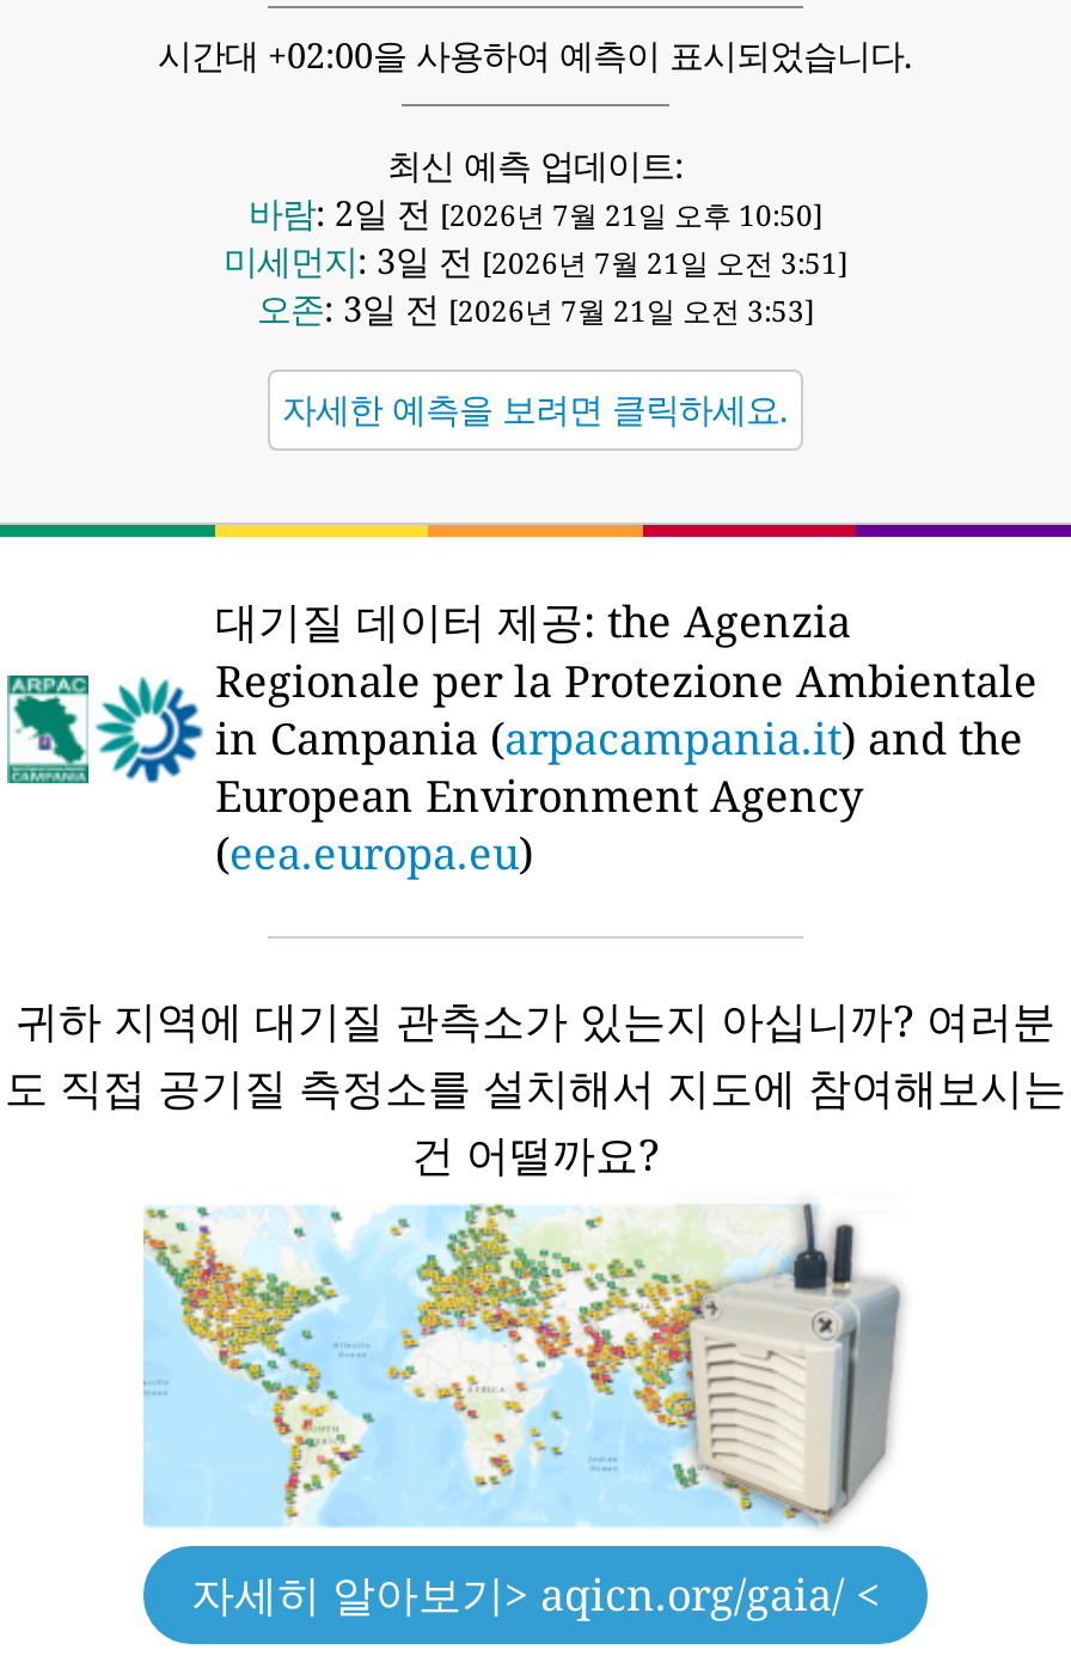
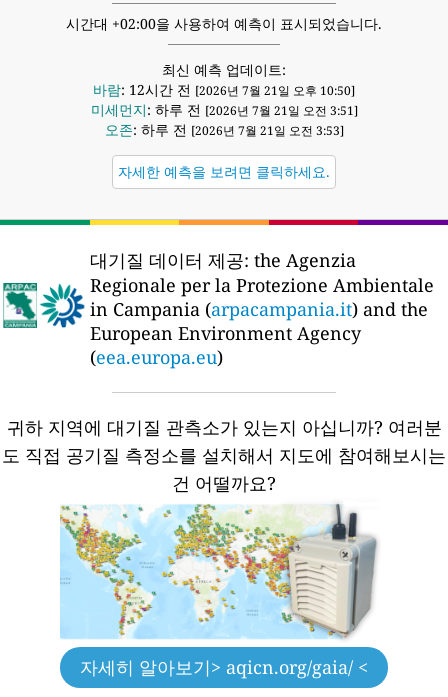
[249,191,822,236] 바람: 2일 전 [2026년 7월 21일 오후 10:50] -> [93,80,355,99] 바람: 12시간 전 [2026년 7월 21일 오후 10:50]
[224,239,847,284] 미세먼지: 3일 전 [2026년 7월 21일 오전 3:51] -> [90,100,357,119] 미세먼지: 하루 전 [2026년 7월 21일 오전 3:51]
[257,286,814,332] 오존: 3일 전 [2026년 7월 21일 오전 3:53] -> [104,120,343,139] 오존: 하루 전 [2026년 7월 21일 오전 3:53]

